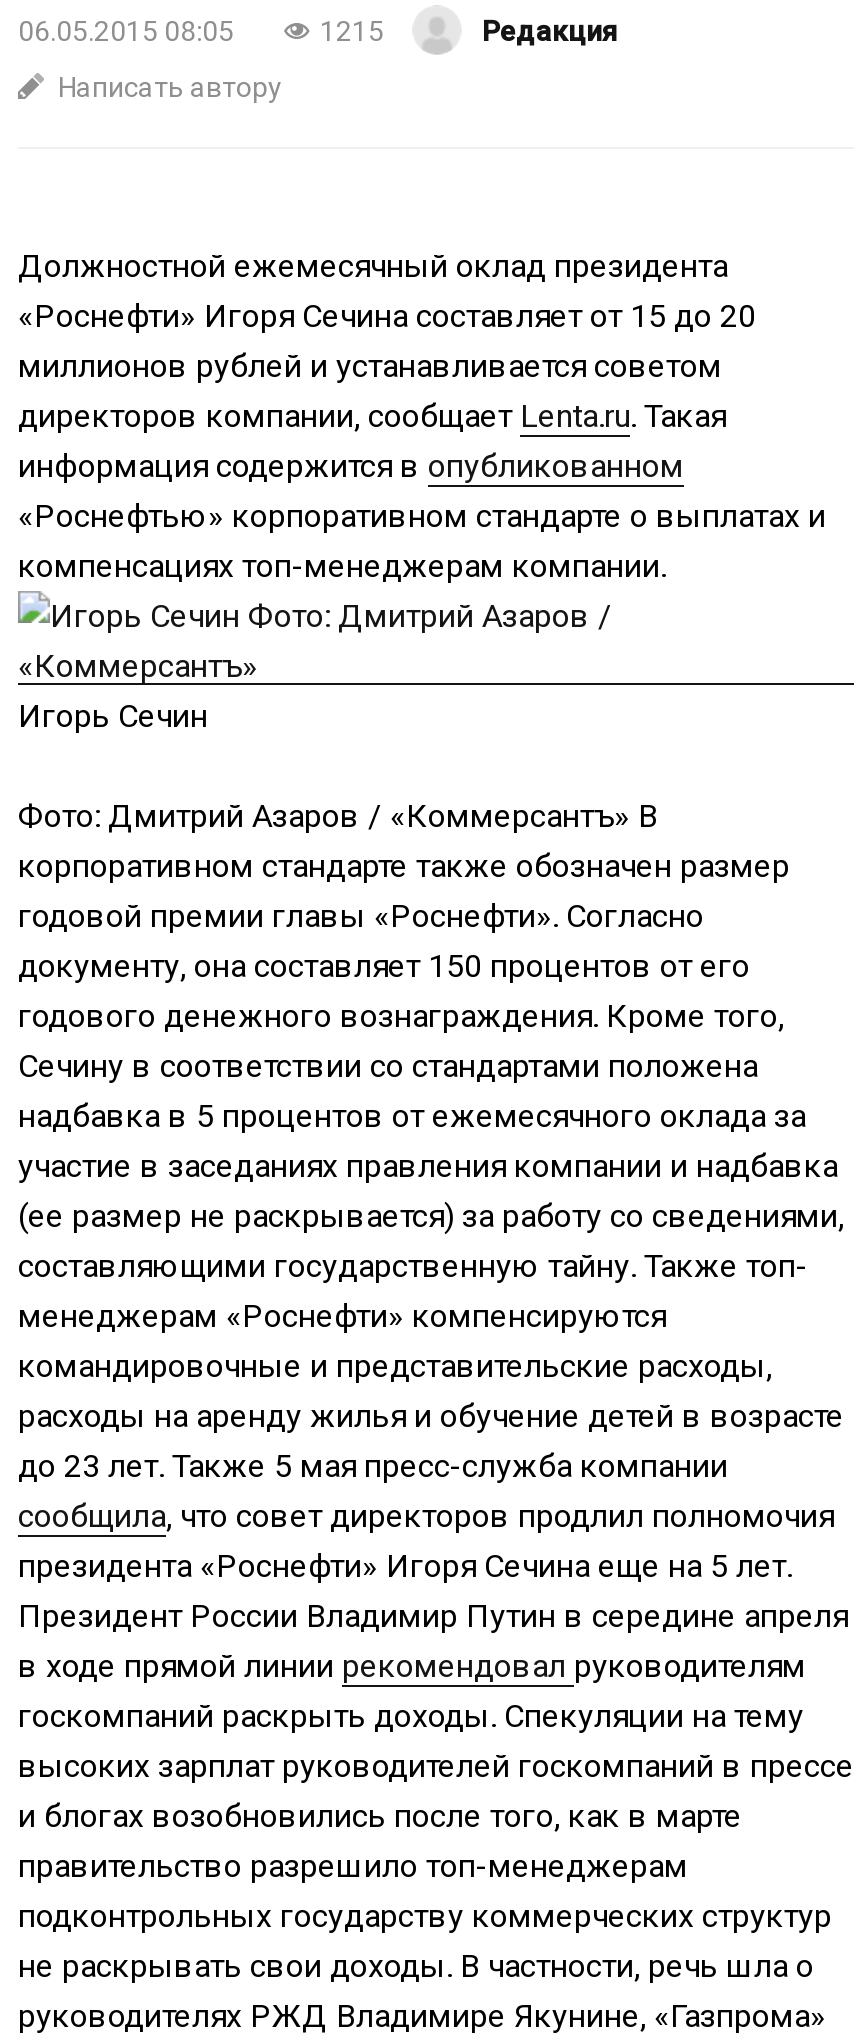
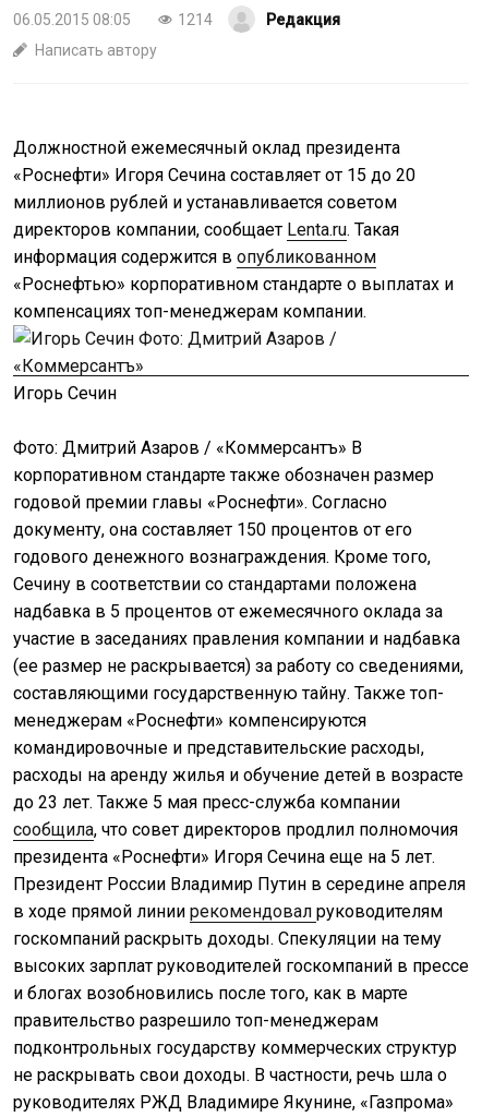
[320,15,384,47] 1215 -> [178,11,213,28] 1214

